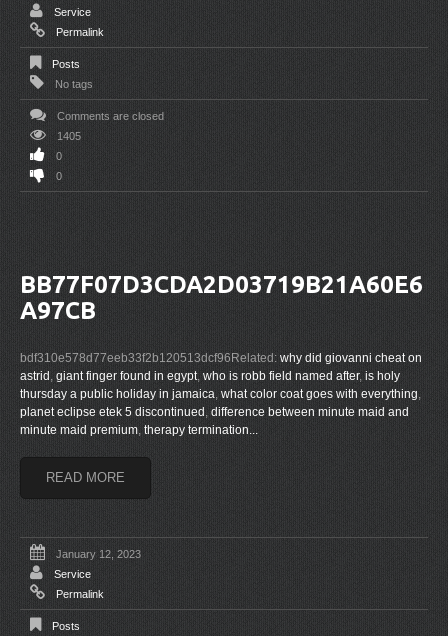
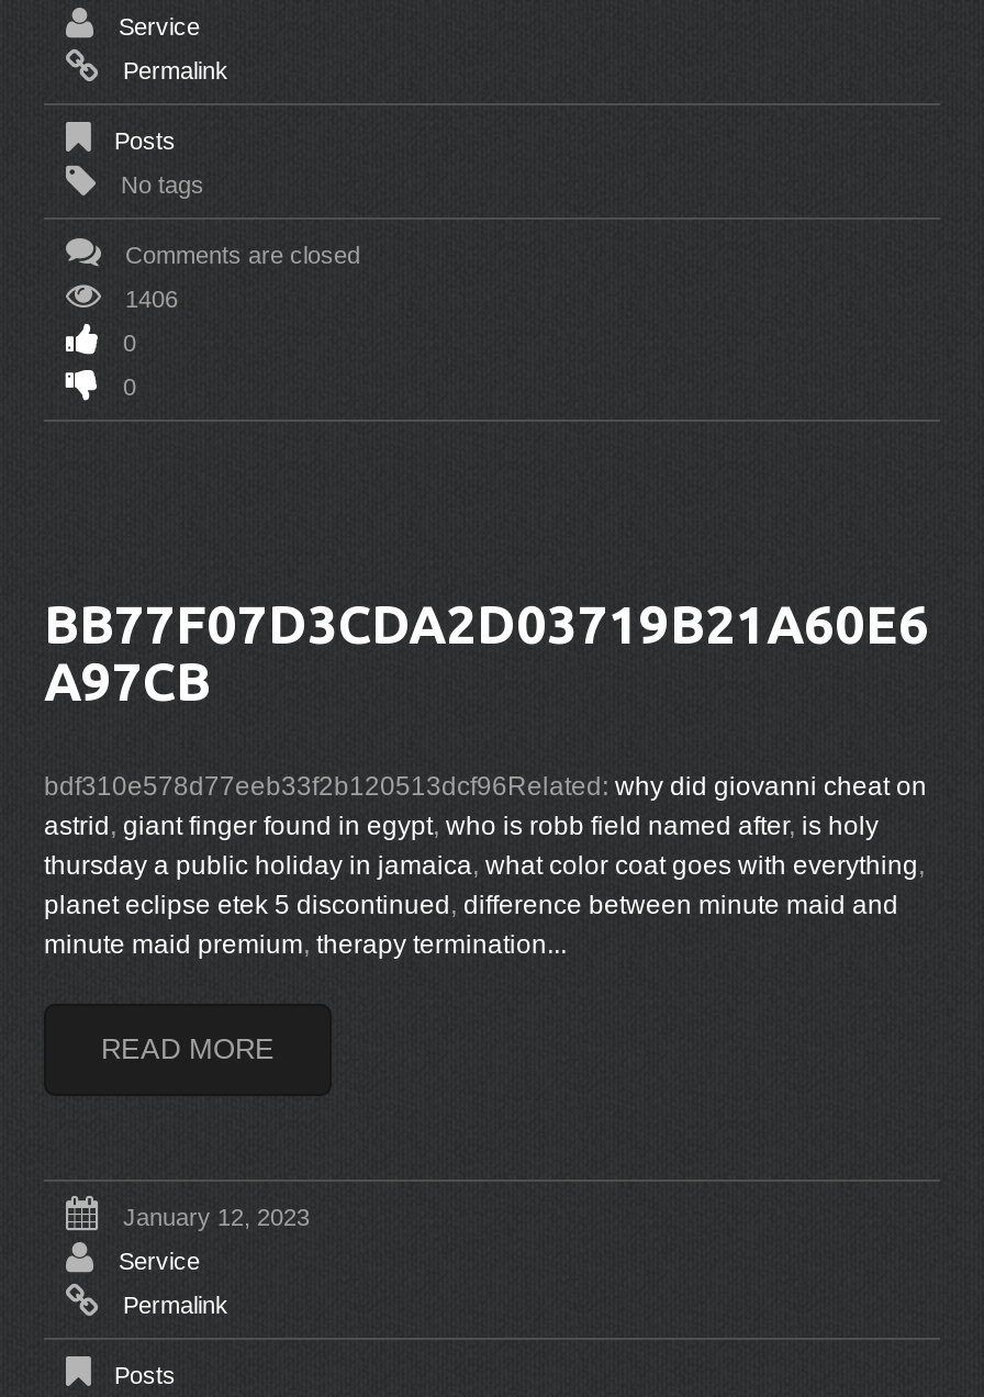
[54,130,81,142] 1405 -> [119,285,178,311] 1406

